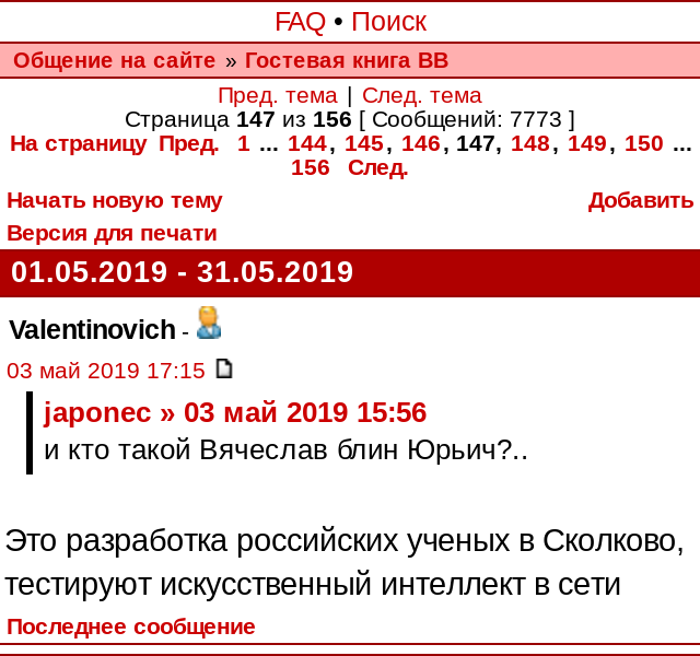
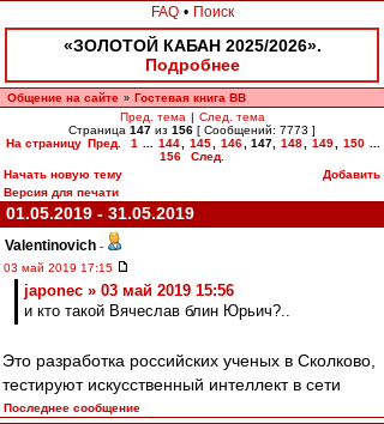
none -> [63,36,321,74] «ЗОЛОТОЙ КАБАН 2025/2026». | Подробнее

